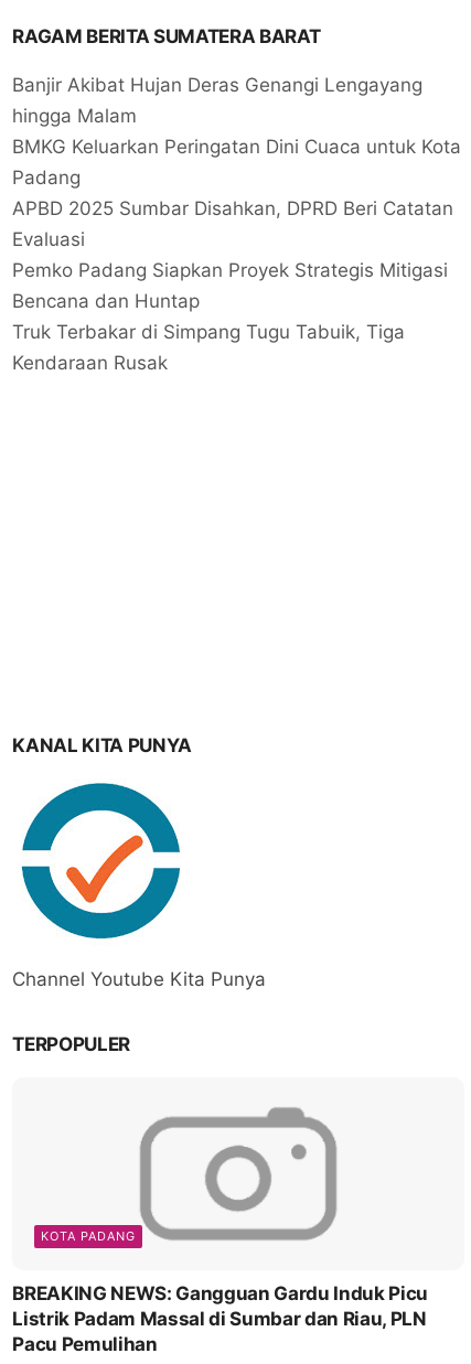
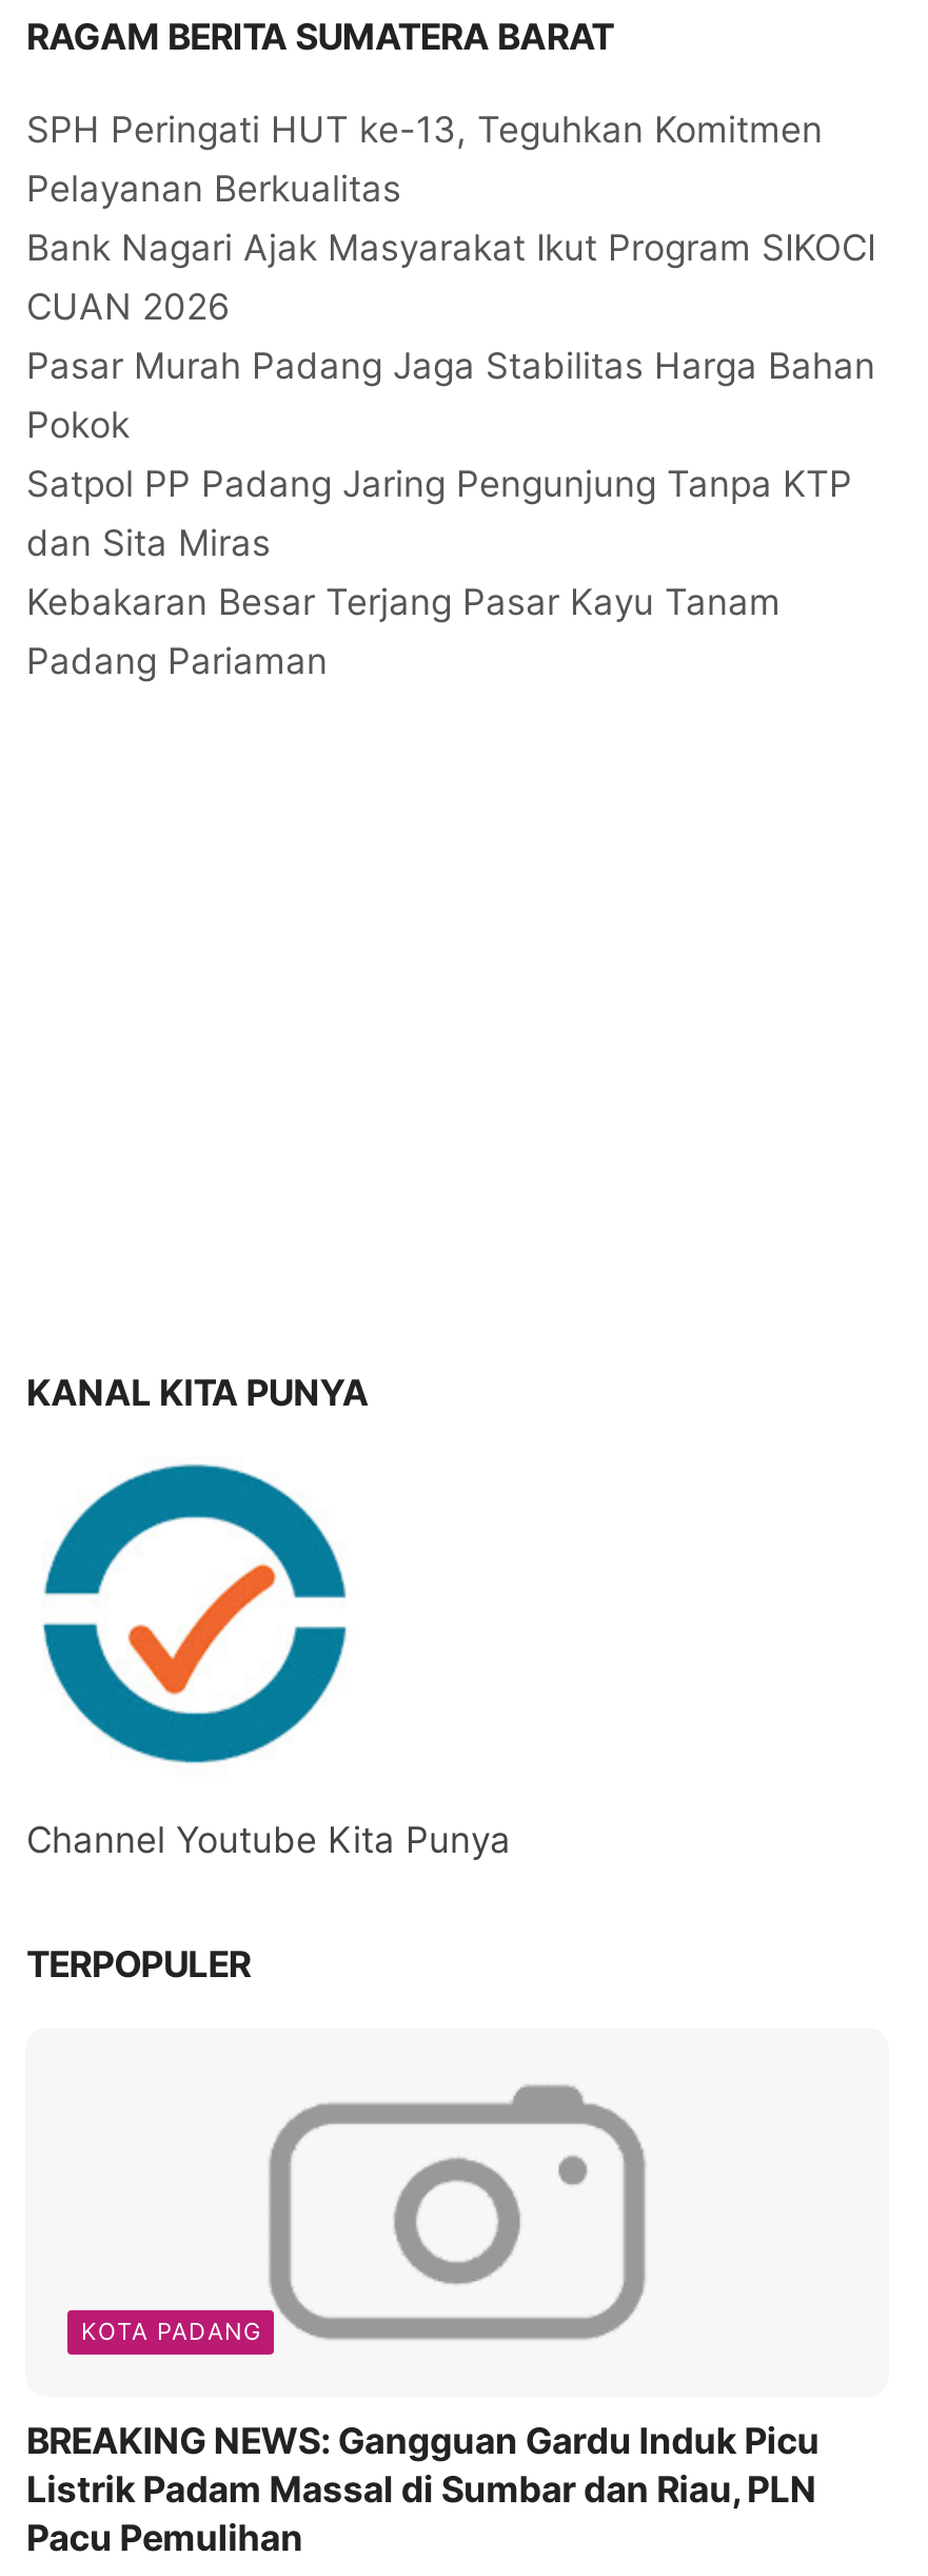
[13,74,462,374] Banjir Akibat Hujan Deras Genangi Lengayang | hingga Malam | BMKG Keluarkan Peringatan Dini Cuaca untuk Kota | Padang | APBD 2025 Sumbar Disahkan, DPRD Beri Catatan | Evaluasi | Pemko Padang Siapkan Proyek Strategis Mitigasi | Bencana dan Huntap | Truk Terbakar di Simpang Tugu Tabuik, Tiga | Kendaraan Rusak -> [26,109,875,682] SPH Peringati HUT ke-13, Teguhkan Komitmen | Pelayanan Berkualitas | Bank Nagari Ajak Masyarakat Ikut Program SIKOCI | CUAN 2026 | Pasar Murah Padang Jaga Stabilitas Harga Bahan | Pokok | Satpol PP Padang Jaring Pengunjung Tanpa KTP | dan Sita Miras | Kebakaran Besar Terjang Pasar Kayu Tanam | Padang Pariaman

